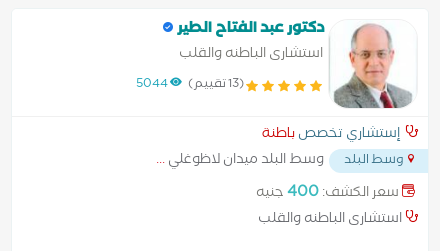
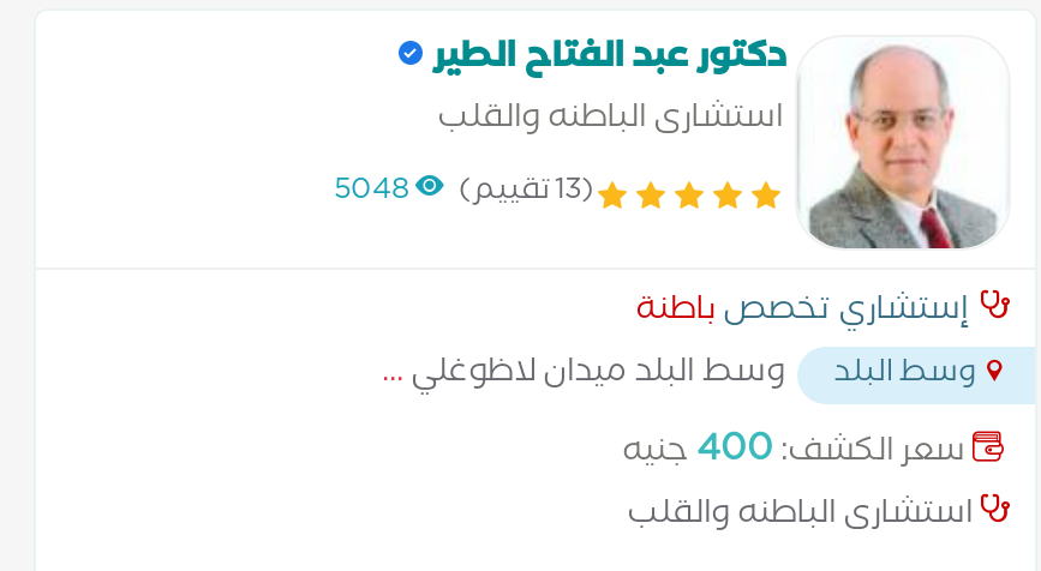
[136,74,168,97] 5044 -> [334,167,411,222] 5048

